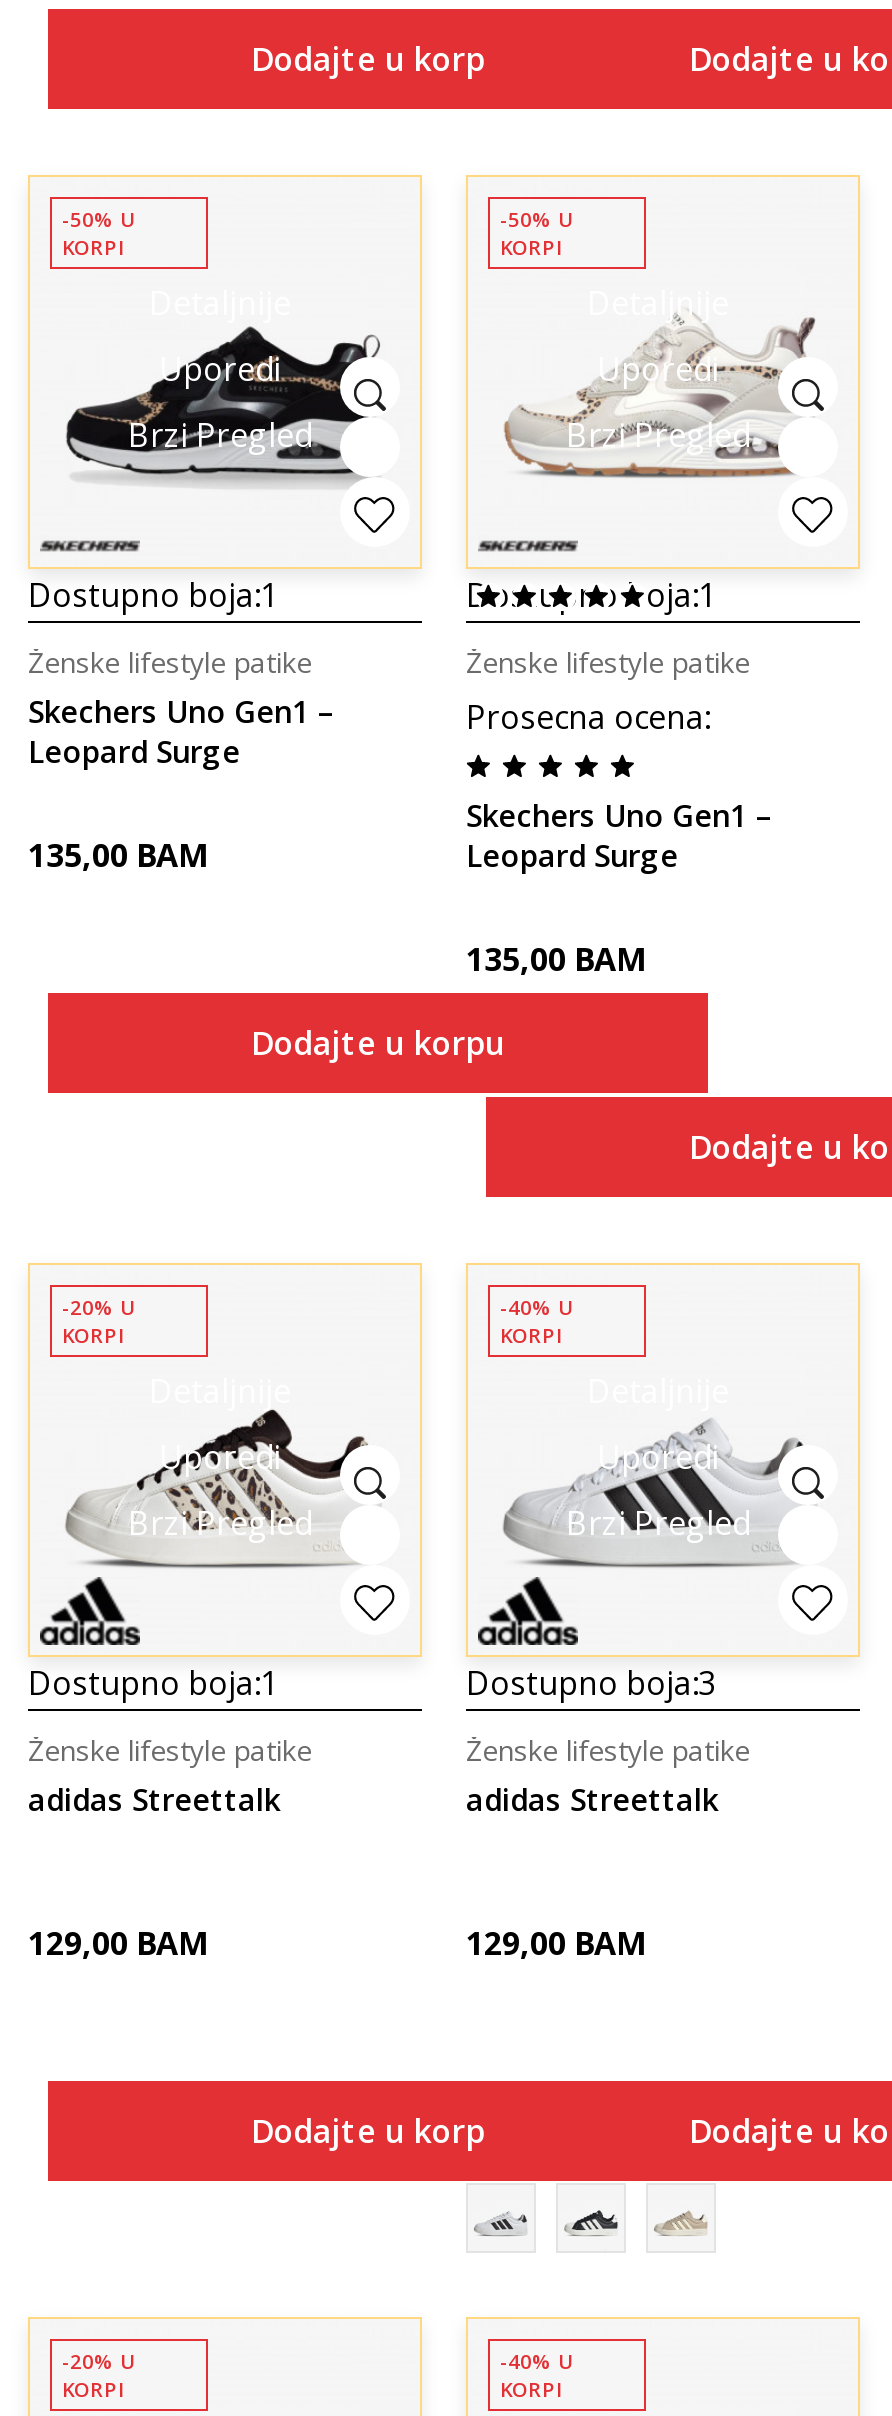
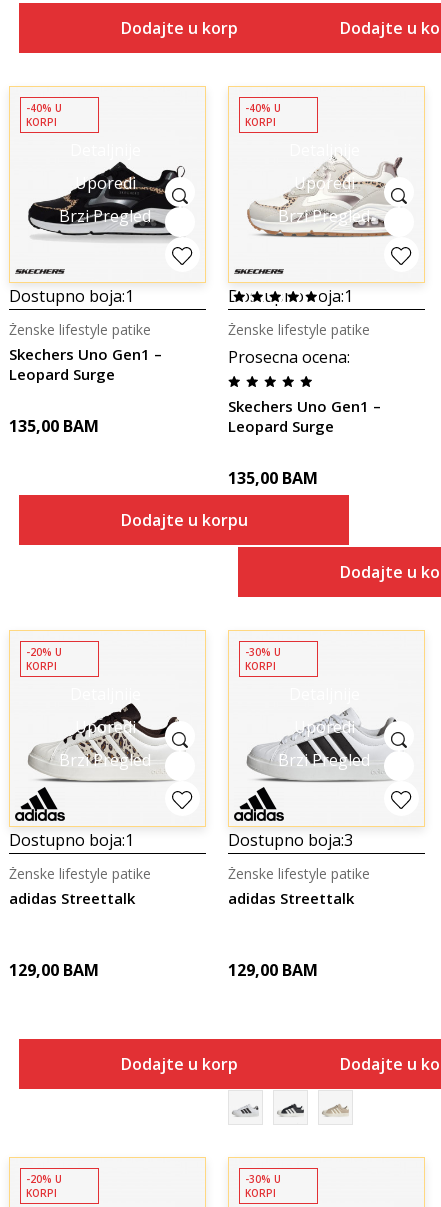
[62,204,134,232] -50% U -> [26,101,62,115] -40% U
[500,204,572,232] -50% U -> [245,101,281,115] -40% U
[500,1292,572,1320] -40% U -> [245,645,281,659] -30% U
[500,2346,572,2374] -40% U -> [245,1172,281,1186] -30% U

